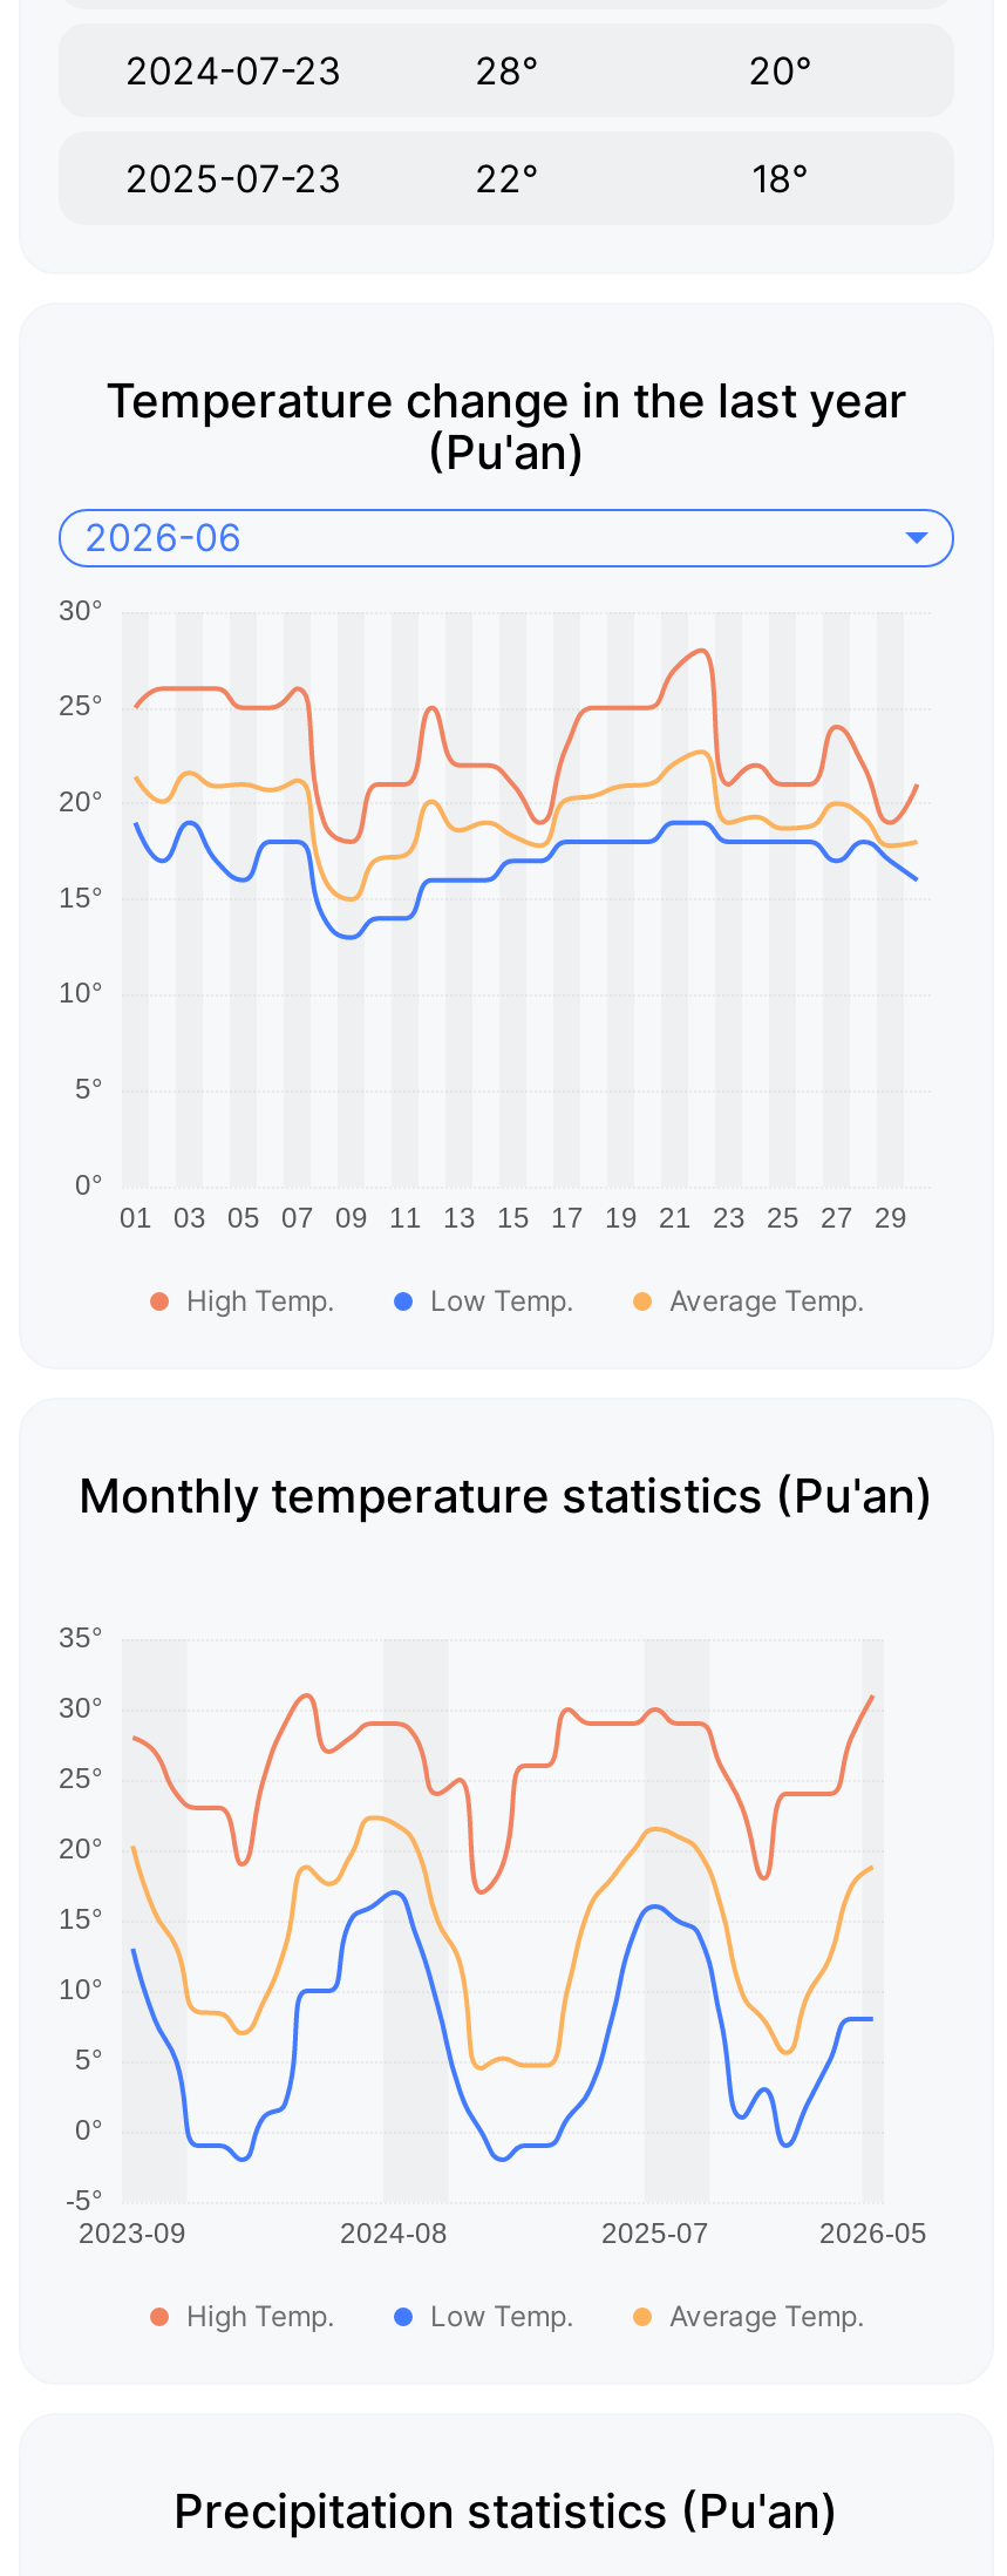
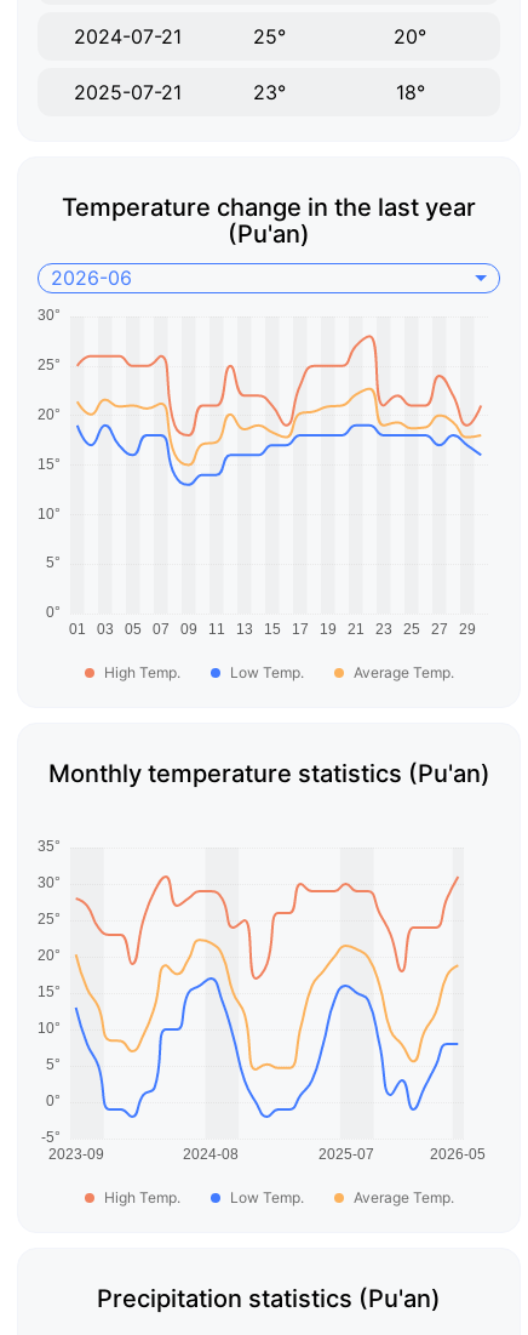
[125,46,341,93] 2024-07-23 -> [74,24,181,48] 2024-07-21
[475,46,538,93] 28° -> [252,24,285,48] 25°
[125,154,341,201] 2025-07-23 -> [74,80,181,104] 2025-07-21
[475,154,538,201] 22° -> [252,80,285,104] 23°

